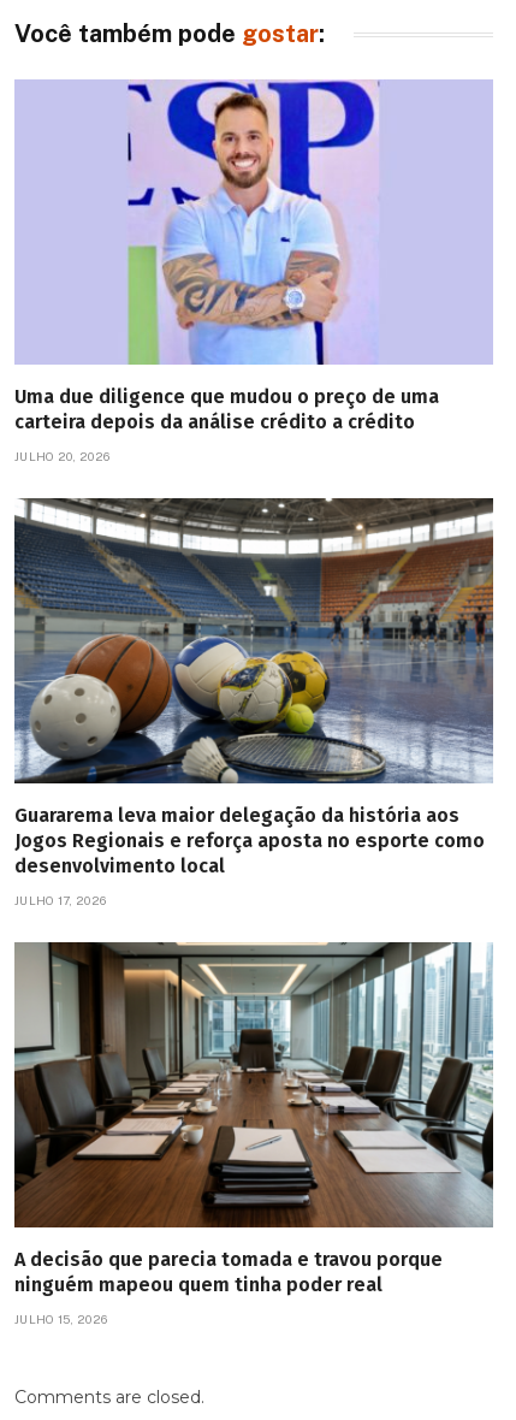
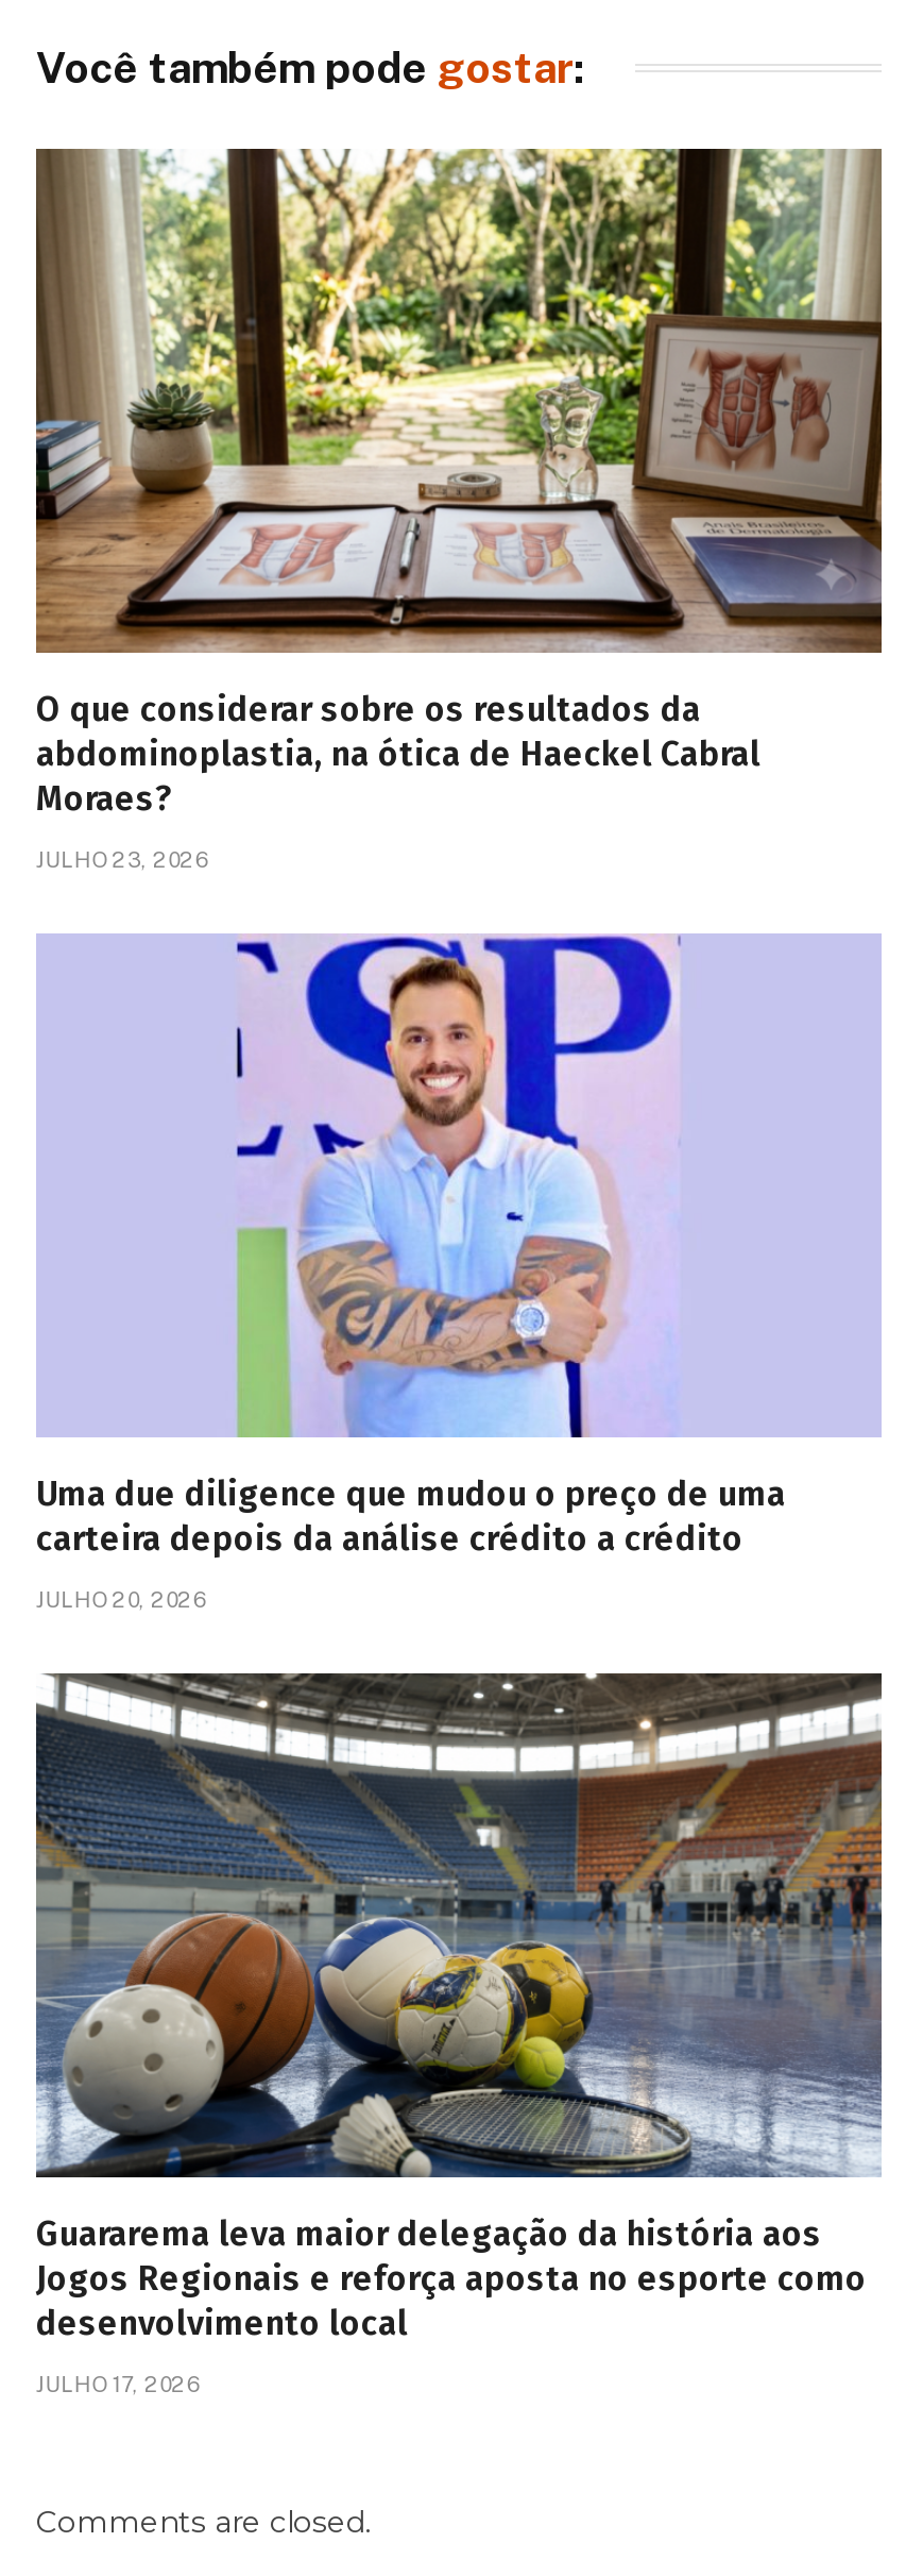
none -> [34,147,884,872] [image] | O que considerar sobre os resultados da | abdominoplastia, na ótica de Haeckel Cabral | Moraes? | JULHO 23, 2026
moved [14,78,485,907] -> [36,931,867,2396]: [image] | Uma due diligence que mudou o preço de uma | carteira depois da análise crédito a crédito | JULHO 20, 2026 | Guararema leva maior delegação da história aos | Jogos Regionais e reforça aposta no esporte como | desenvolvimento local | JULHO 17, 2026
[13,941,494,1326] [image] | A decisão que parecia tomada e travou porque | ninguém mapeou quem tinha poder real | JULHO 15, 2026 -> none

